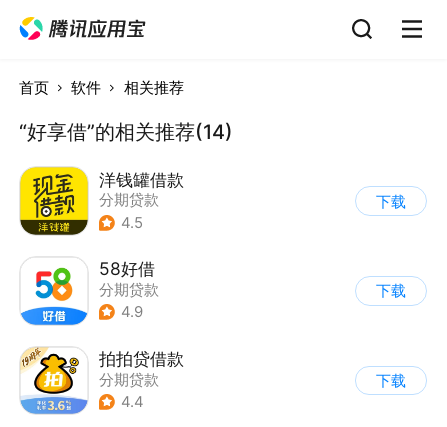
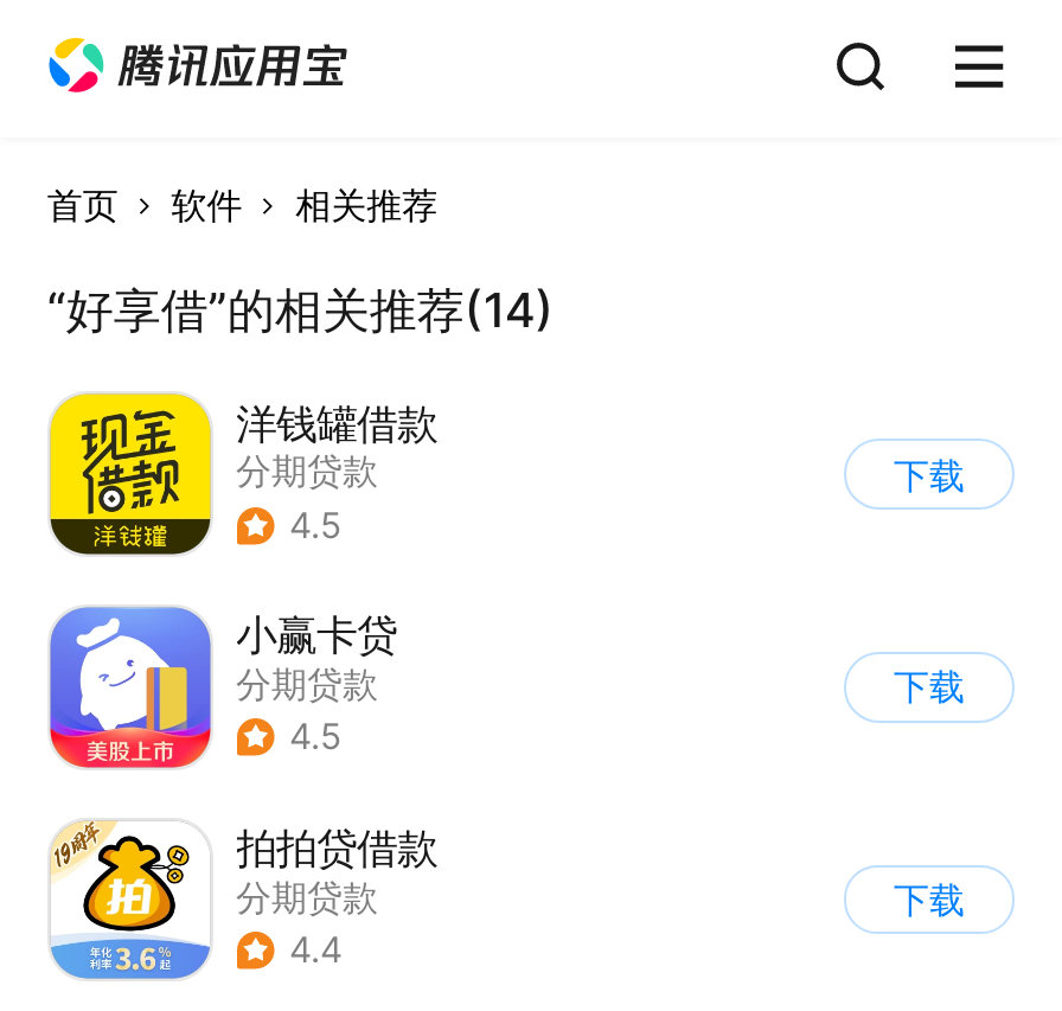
[20,257,154,326] [image] | 58好借 -> [47,607,397,770] [image] | 小赢卡贷
[121,303,143,321] 4.9 -> [289,717,341,759] 4.5

